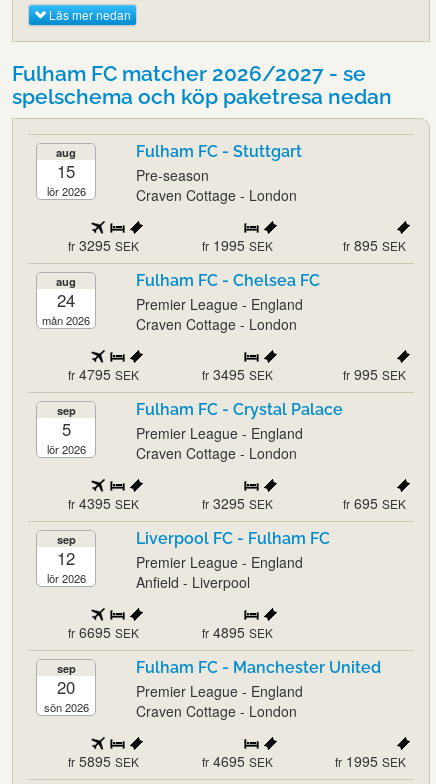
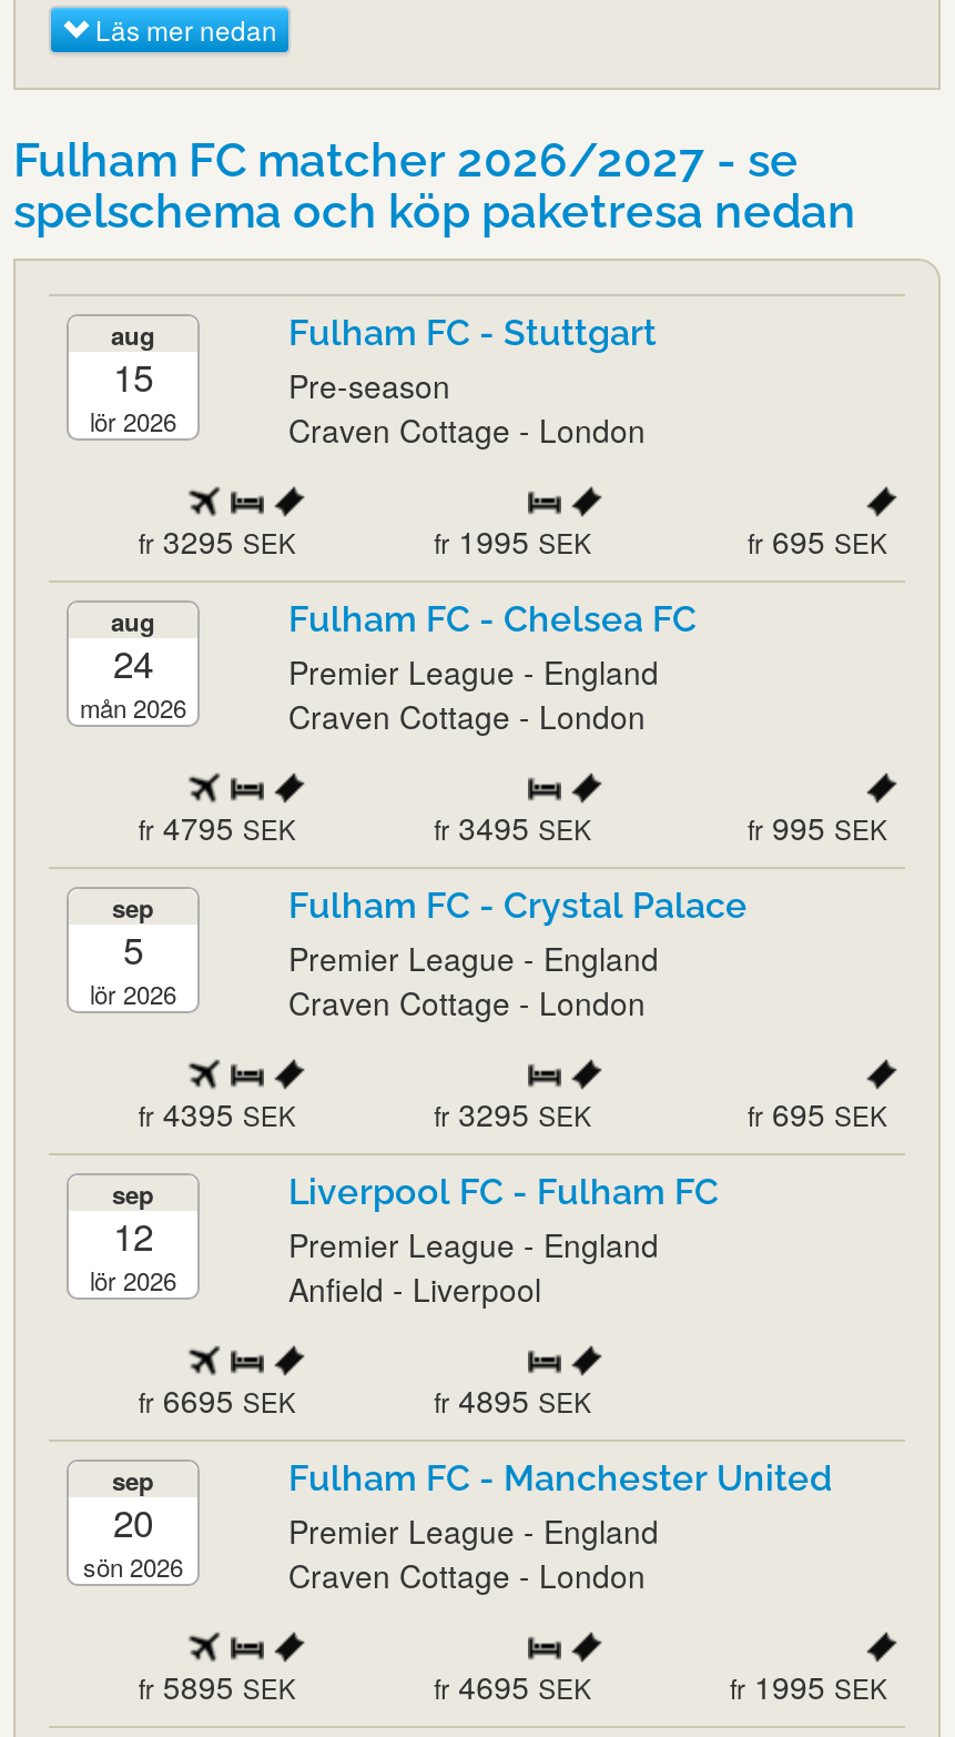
[343,235,406,255] fr 895 SEK -> [748,519,887,563] fr 695 SEK

